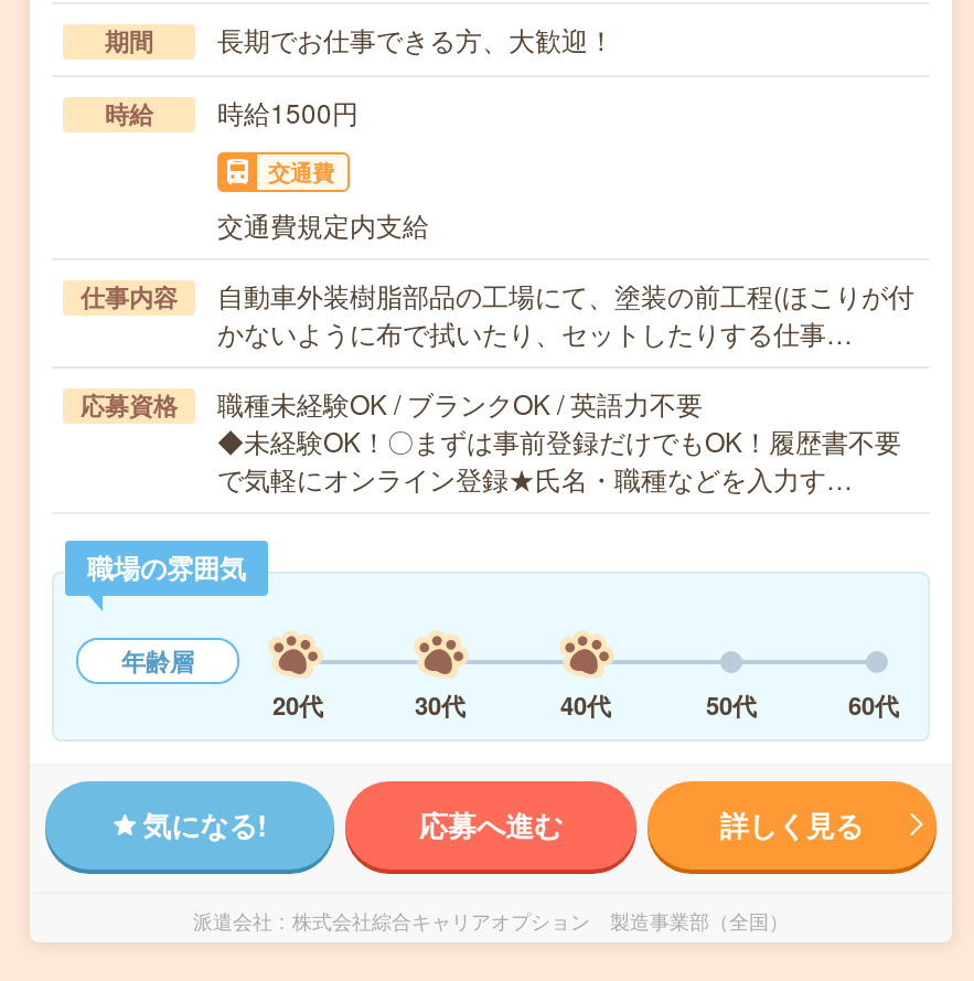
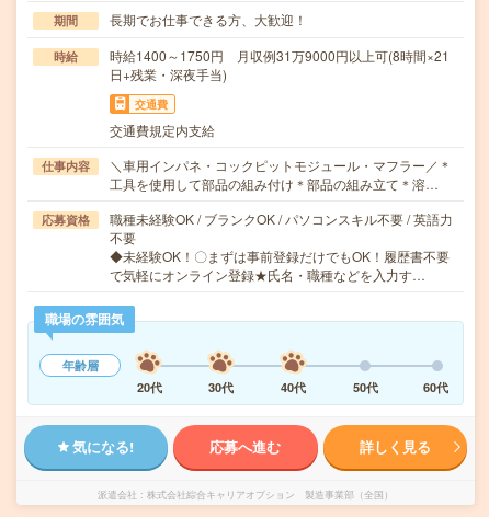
[217,93,358,130] 時給1500円 -> [110,46,450,83] 時給1400～1750円 月収例31万9000円以上可(8時間×21 | 日+残業・深夜手当)
[217,276,914,351] 自動車外装樹脂部品の工場にて、塗装の前工程(ほこりが付 | かないように布で拭いたり、セットしたりする仕事… -> [110,156,452,193] ＼車用インパネ・コックピットモジュール・マフラー／＊ | 工具を使用して部品の組み付け＊部品の組み立て＊溶…
[217,384,703,422] 職種未経験OK / ブランクOK / 英語力不要 -> [110,209,453,246] 職種未経験OK / ブランクOK / パソコンスキル不要 / 英語力 | 不要

